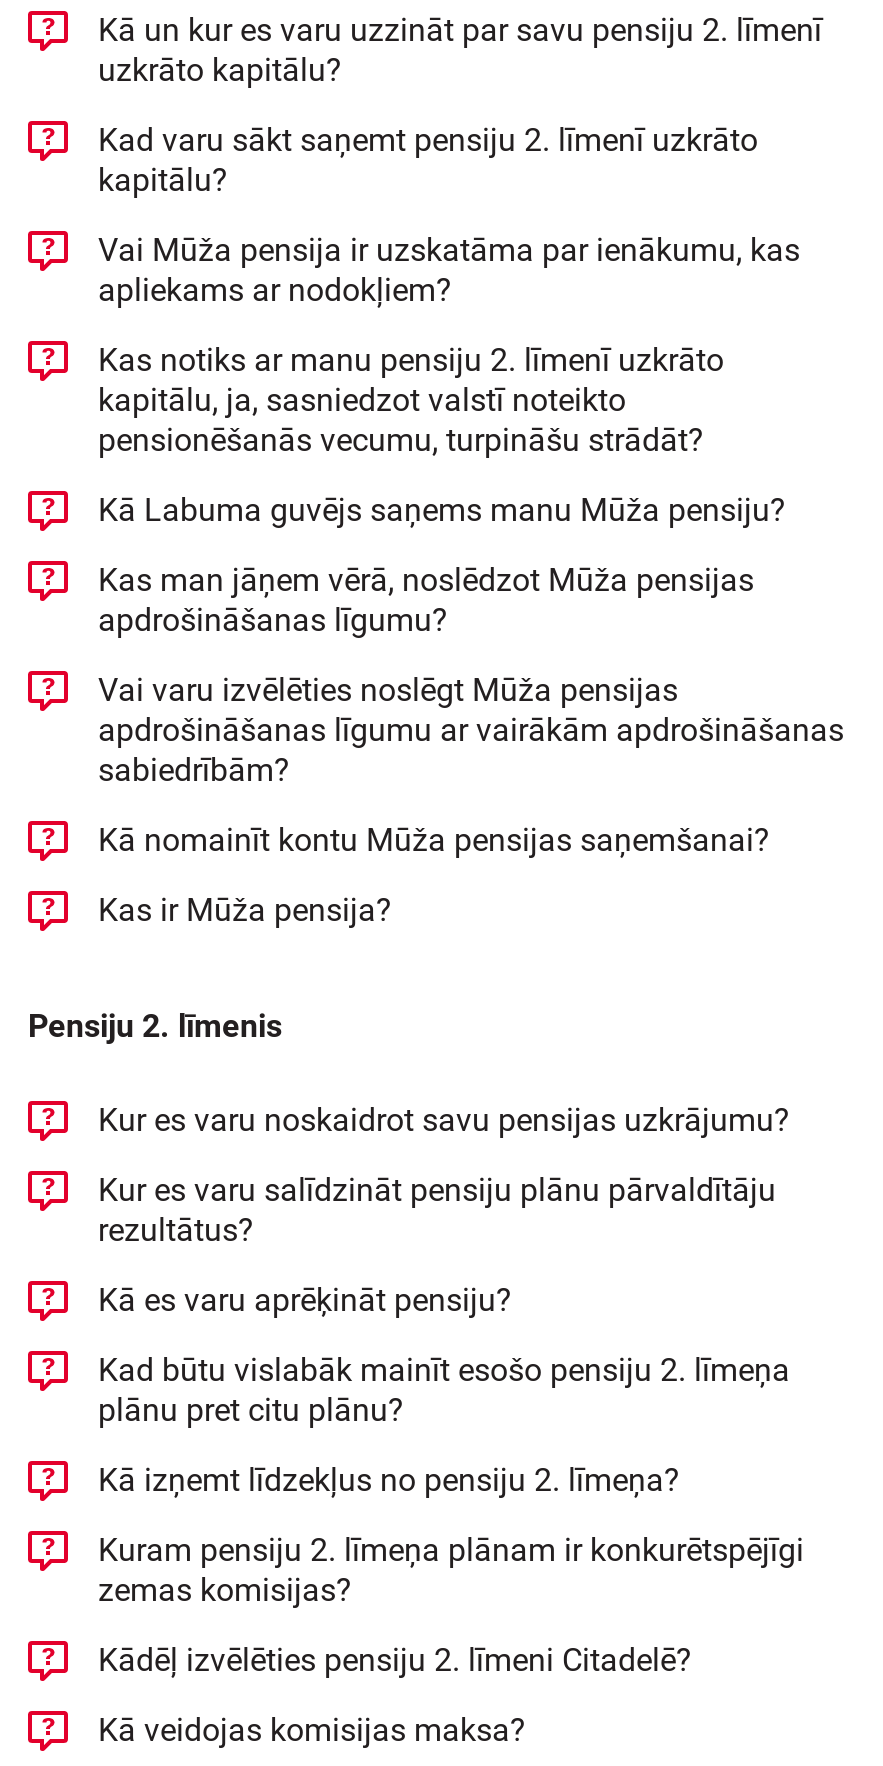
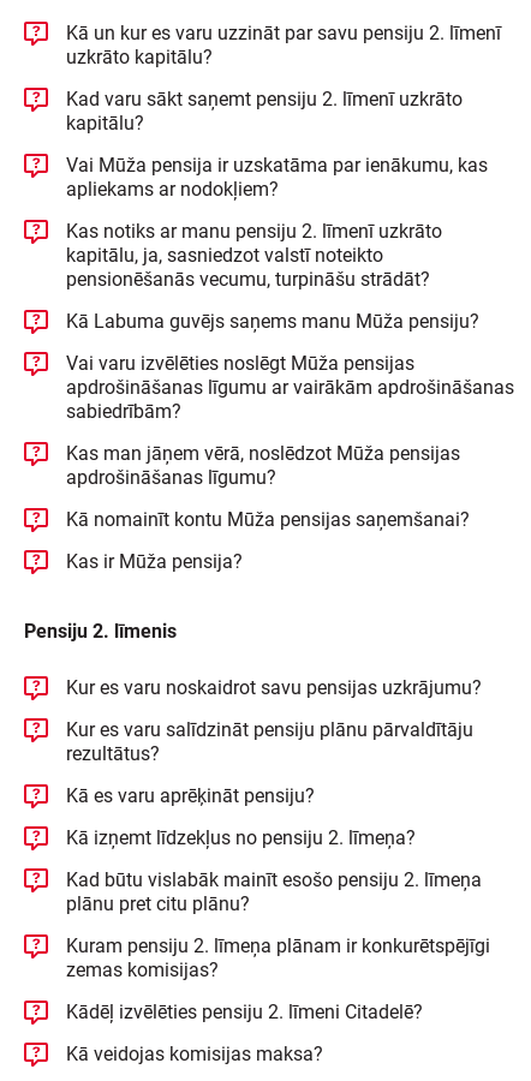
moved [98,561,754,639] -> [66,442,460,489]: Kas man jāņem vērā, noslēdzot Mūža pensijas | apdrošināšanas līgumu?
moved [98,671,844,789] -> [66,352,514,423]: Vai varu izvēlēties noslēgt Mūža pensijas | apdrošināšanas līgumu ar vairākām apdrošināšanas | sabiedrībām?
moved [98,1351,790,1429] -> [66,868,482,915]: Kad būtu vislabāk mainīt esošo pensiju 2. līmeņa | plānu pret citu plānu?
moved [98,1461,680,1499] -> [66,826,416,849]: Kā izņemt līdzekļus no pensiju 2. līmeņa?

